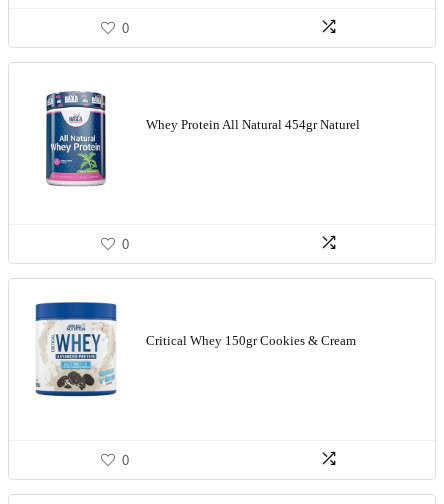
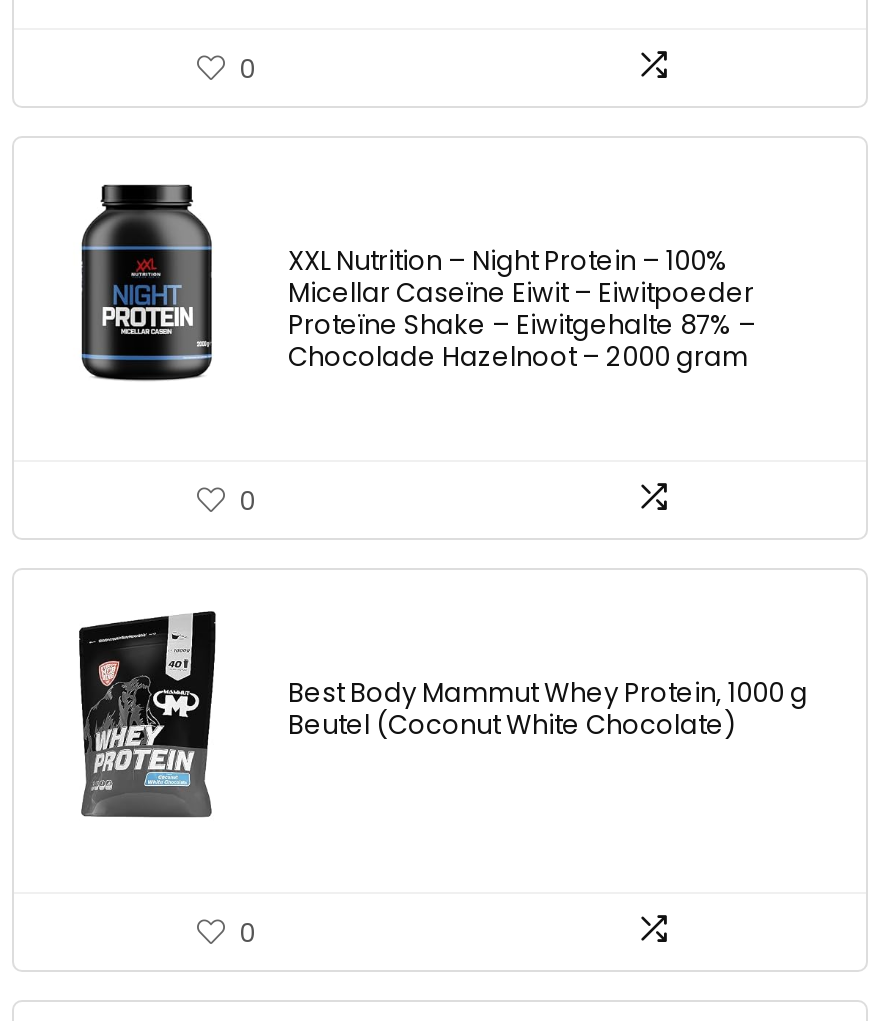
[43,88,360,186] [image] | Whey Protein All Natural 454gr Naturel -> [80,182,756,382] [image] | XXL Nutrition – Night Protein – 100% | Micellar Caseïne Eiwit – Eiwitpoeder | Proteïne Shake – Eiwitgehalte 87% – | Chocolade Hazelnoot – 2000 gram
[34,301,356,405] [image] | Critical Whey 150gr Cookies & Cream -> [68,610,808,820] [image] | Best Body Mammut Whey Protein, 1000 g | Beutel (Coconut White Chocolate)

